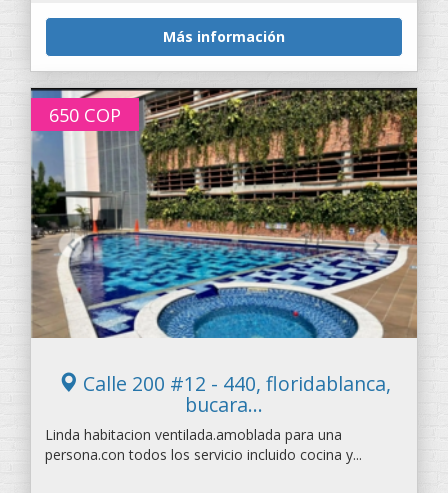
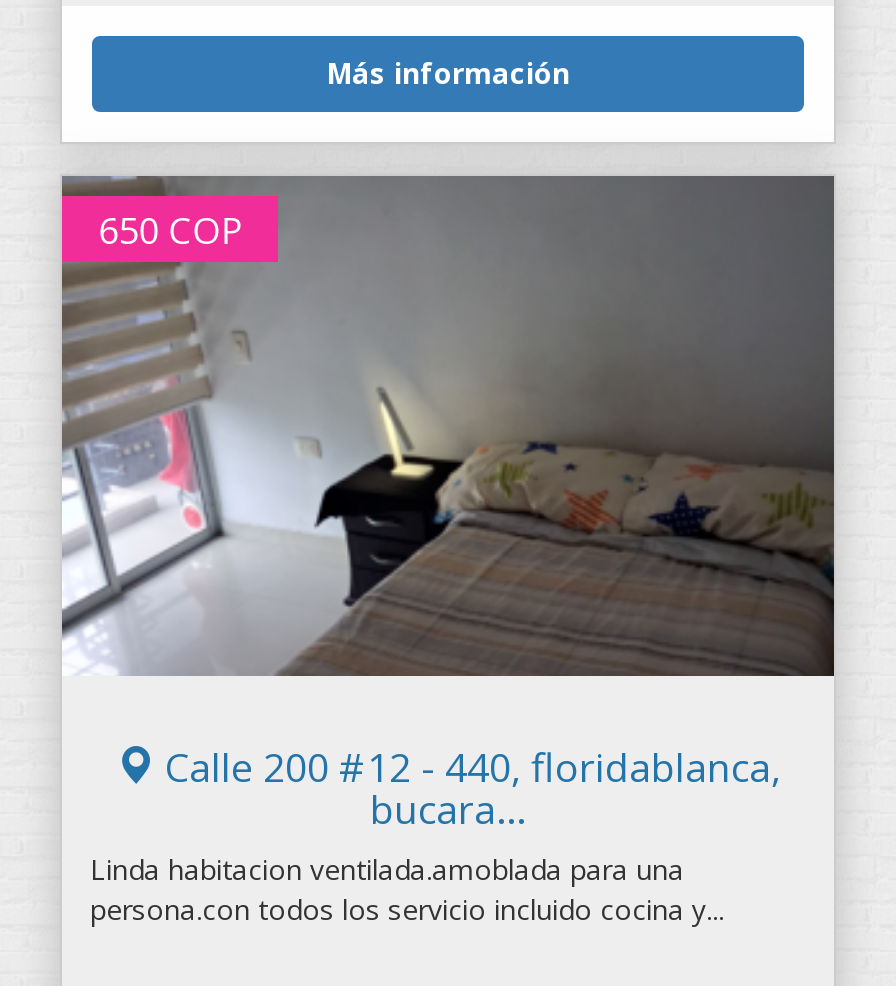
[30,87,417,339] [image] -> [60,176,836,678] [image]

